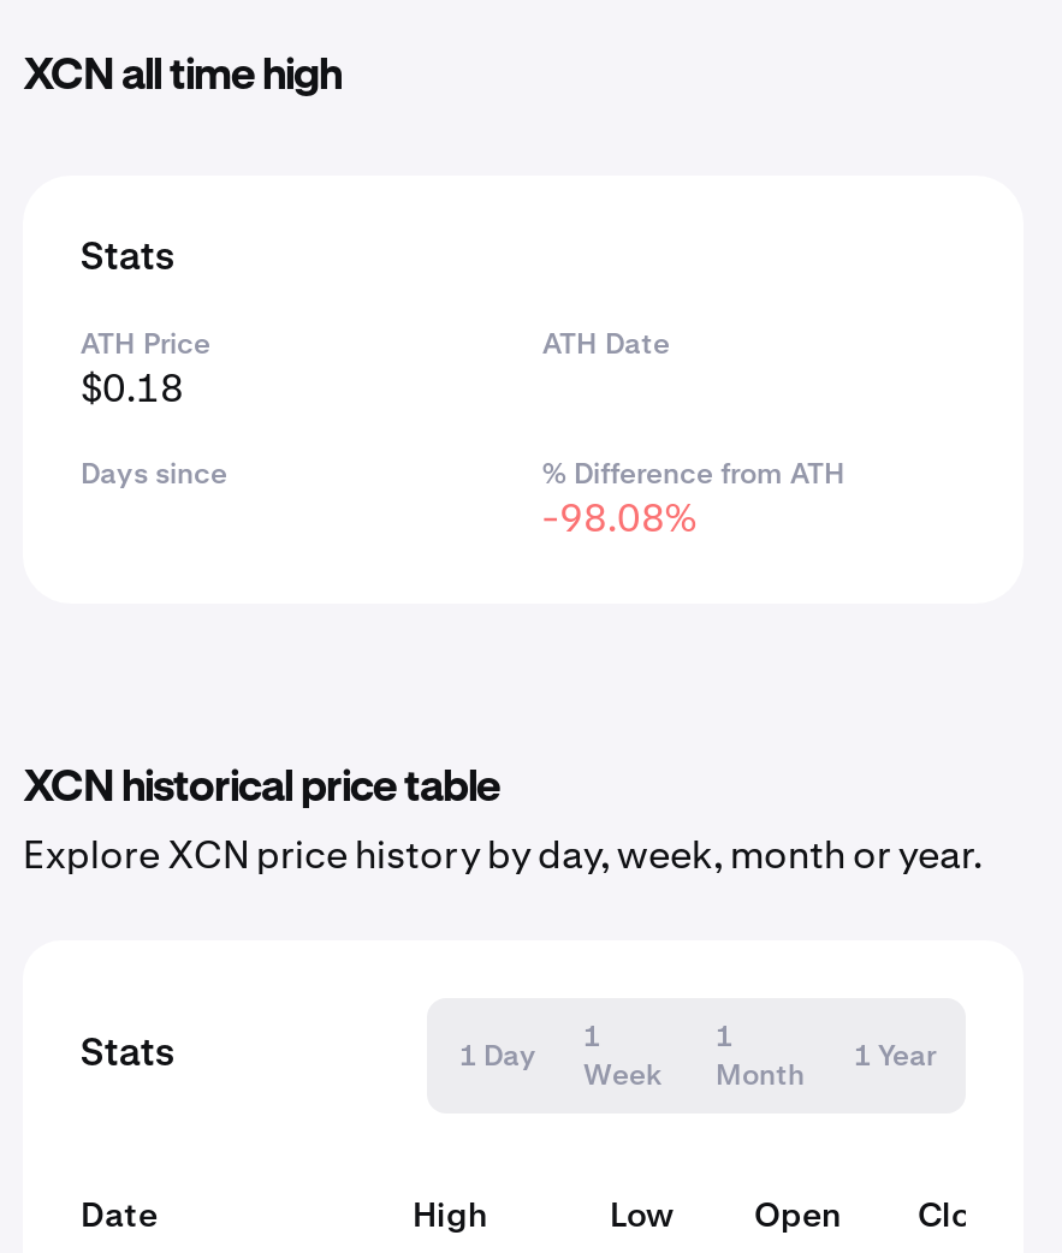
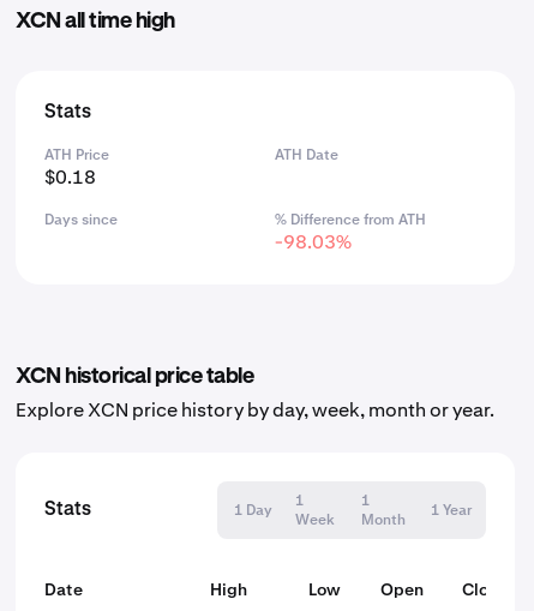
[542,493,696,544] -98.08% -> [275,229,352,254] -98.03%

